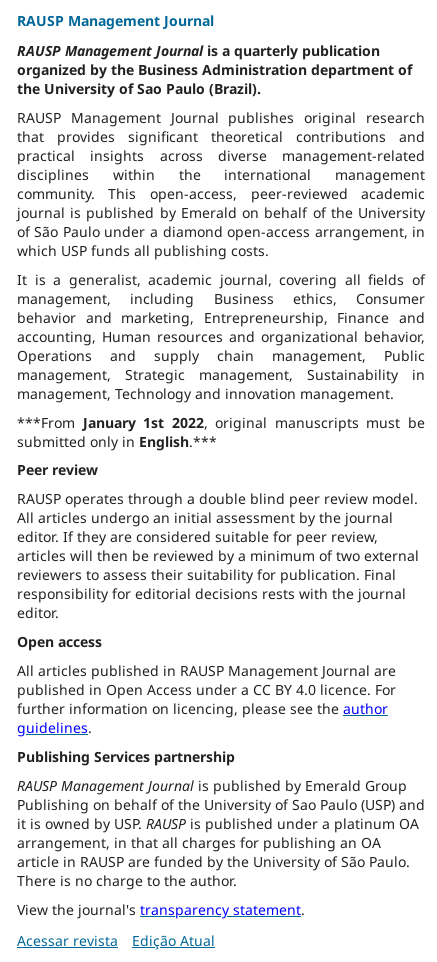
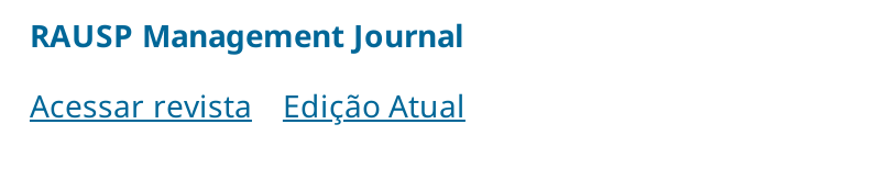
[17,40,425,919] RAUSP Management Journal is a quarterly publication | organized by the Business Administration department of | the University of Sao Paulo (Brazil). | RAUSP Management Journal publishes original research | that provides significant theoretical contributions and | practical insights across diverse management-related | disciplines within the international management | community. This open-access, peer-reviewed academic | journal is published by Emerald on behalf of the University | of São Paulo under a diamond open-access arrangement, in | which USP funds all publishing costs. | It is a generalist, academic journal, covering all fields of | management, including Business ethics, Consumer | behavior and marketing, Entrepreneurship, Finance and | accounting, Human resources and organizational behavior, | Operations and supply chain management, Public | management, Strategic management, Sustainability in | management, Technology and innovation management. | ***From January 1st 2022, original manuscripts must be | submitted only in English.*** | Peer review | RAUSP operates through a double blind peer review model. | All articles undergo an initial assessment by the journal | editor. If they are considered suitable for peer review, | articles will then be reviewed by a minimum of two external | reviewers to assess their suitability for publication. Final | responsibility for editorial decisions rests with the journal | editor. | Open access | All articles published in RAUSP Management Journal are | published in Open Access under a CC BY 4.0 licence. For | further information on licencing, please see the author | guidelines. | Publishing Services partnership | RAUSP Management Journal is published by Emerald Group | Publishing on behalf of the University of Sao Paulo (USP) and | it is owned by USP. RAUSP is published under a platinum OA | arrangement, in that all charges for publishing an OA | article in RAUSP are funded by the University of São Paulo. | There is no charge to the author. | View the journal's transparency statement. -> none

